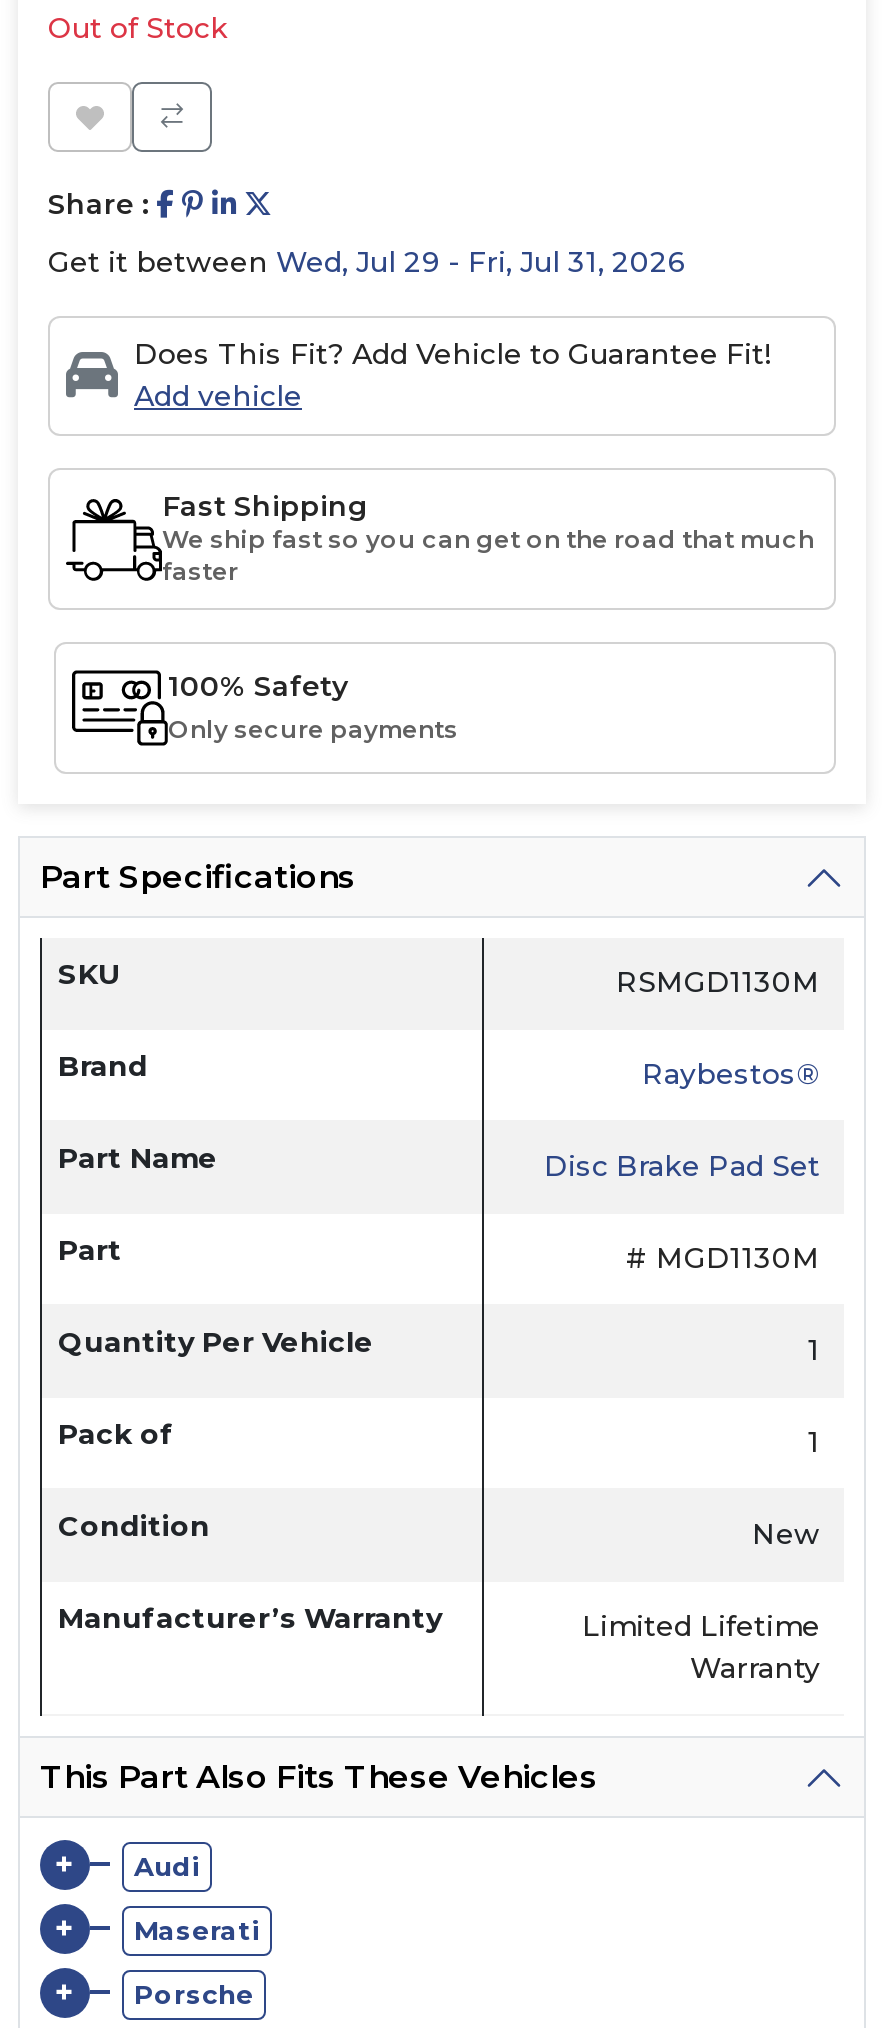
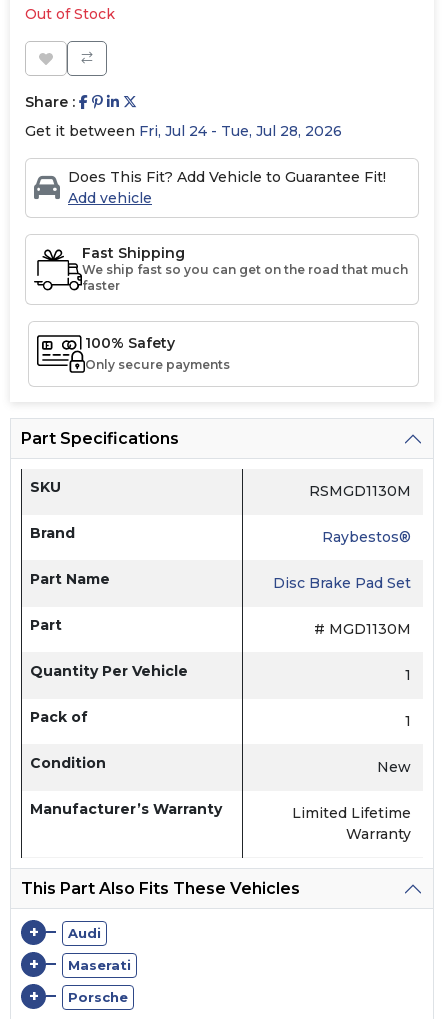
[48,244,686,280] Get it between Wed, Jul 29 - Fri, Jul 31, 2026 -> [25,122,342,140] Get it between Fri, Jul 24 - Tue, Jul 28, 2026

